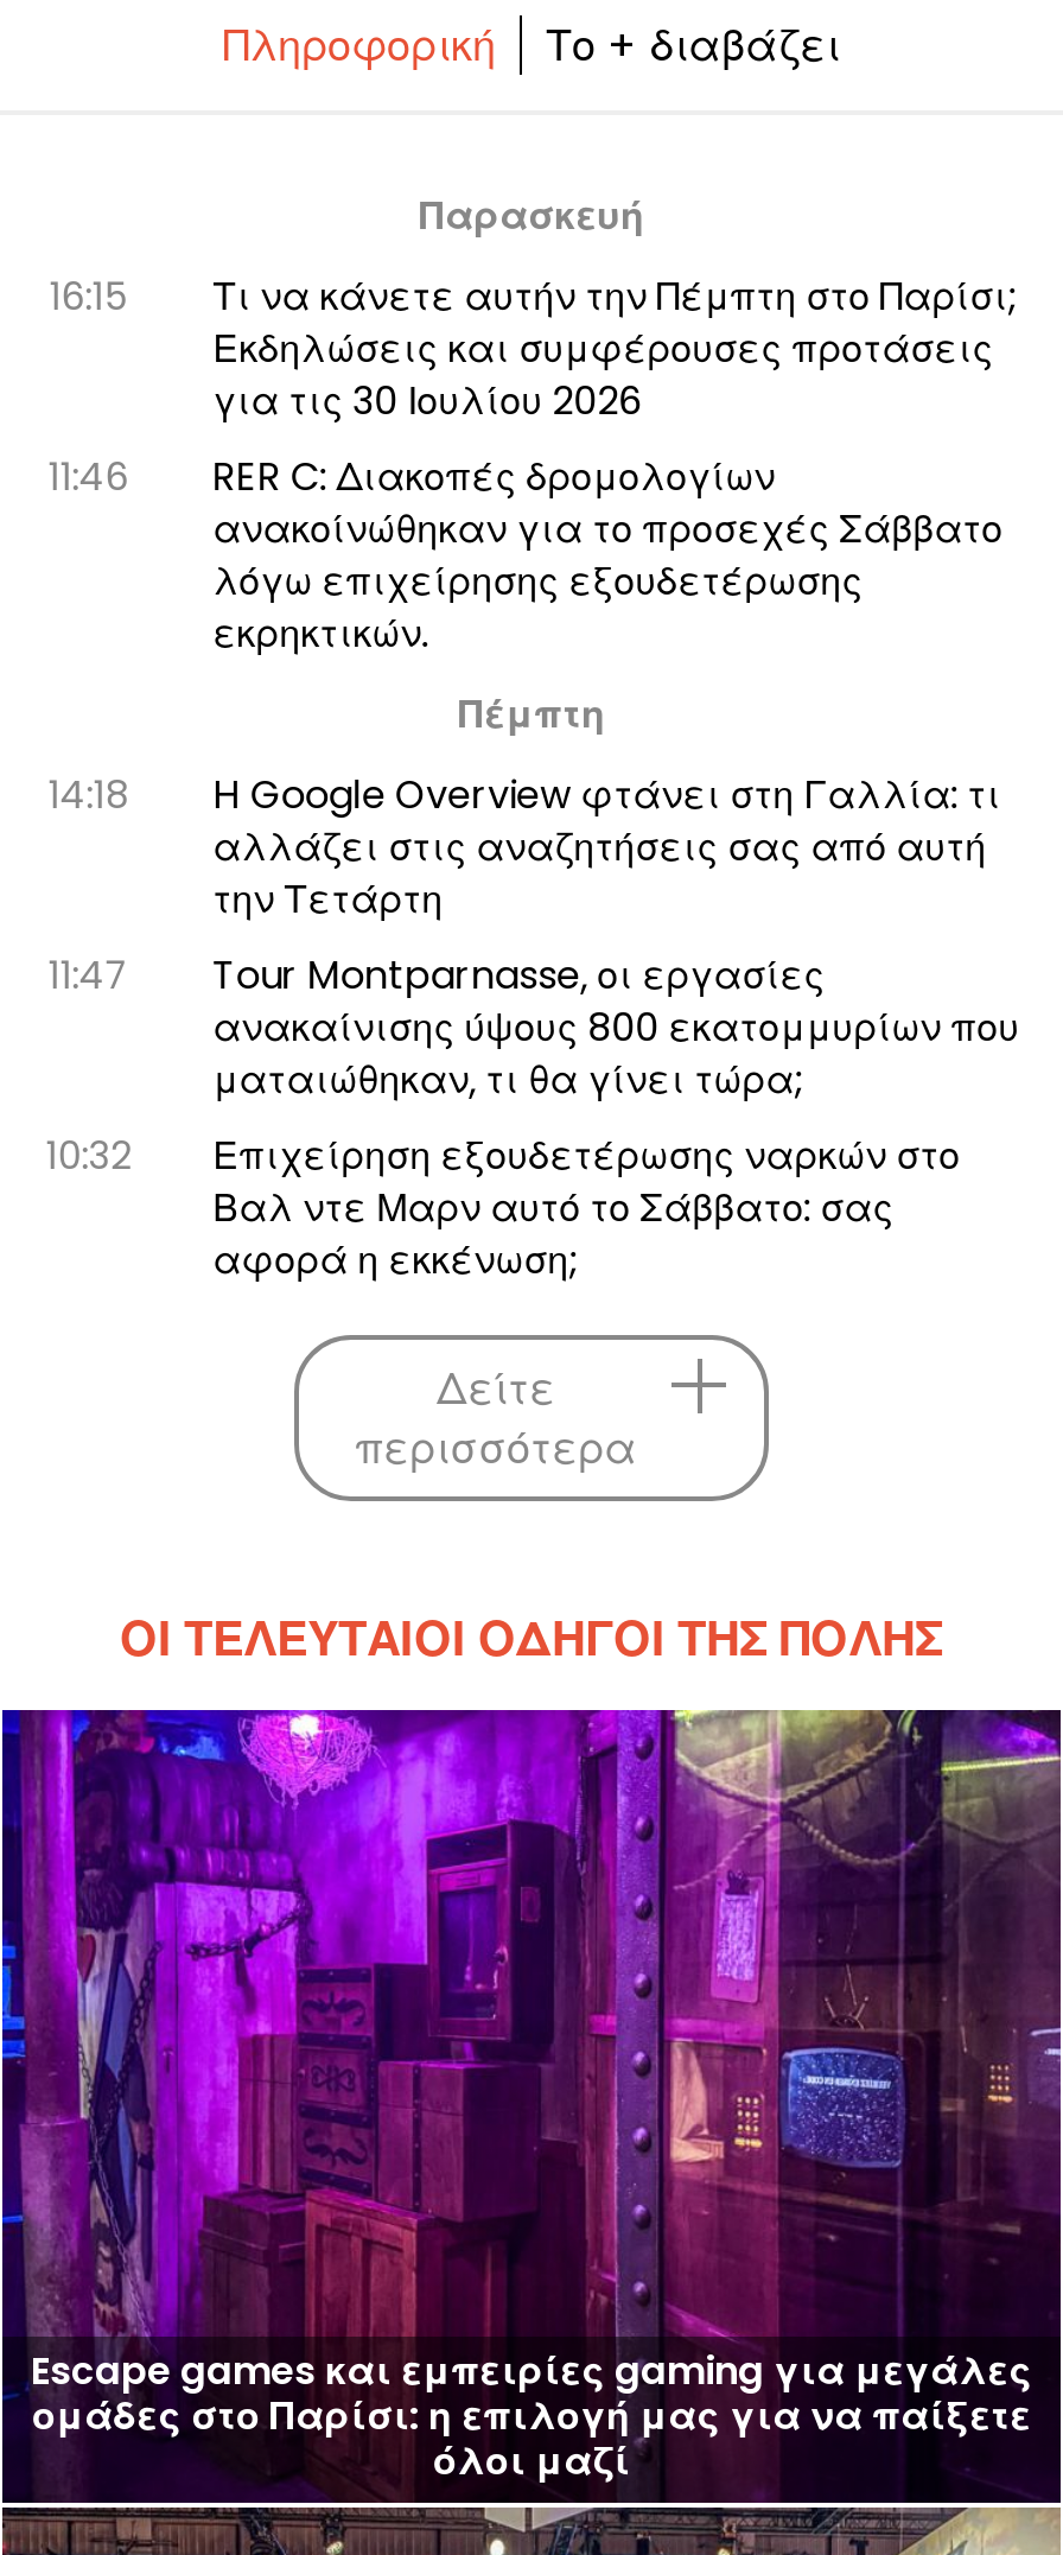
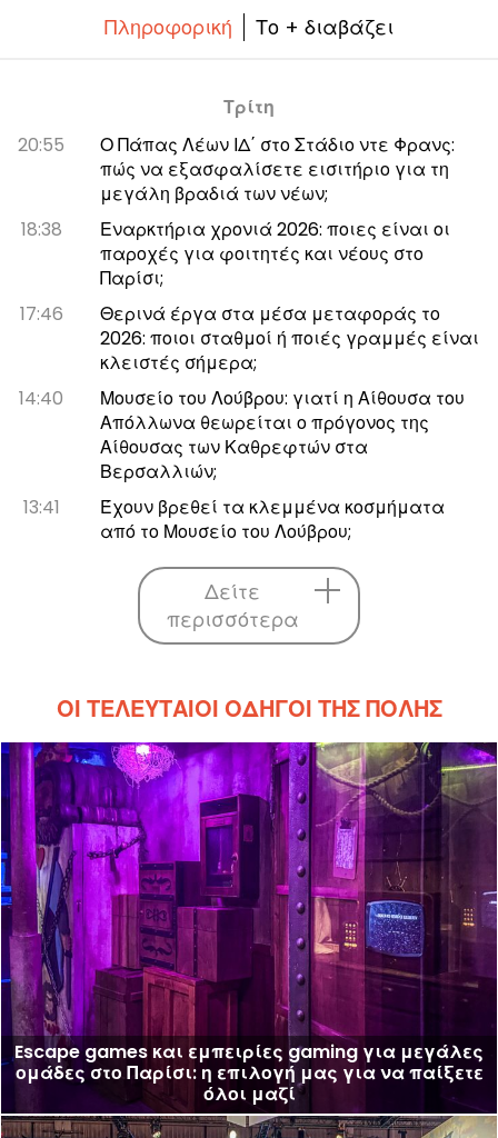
[46,188,1020,1286] Παρασκευή | 16:15 | Τι να κάνετε αυτήν την Πέμπτη στο Παρίσι; | Εκδηλώσεις και συμφέρουσες προτάσεις | για τις 30 Ιουλίου 2026 | 11:46 | RER C: Διακοπές δρομολογίων | ανακοίνώθηκαν για το προσεχές Σάββατο | λόγω επιχείρησης εξουδετέρωσης | εκρηκτικών. | Πέμπτη | 14:18 | Η Google Overview φτάνει στη Γαλλία: τι | αλλάζει στις αναζητήσεις σας από αυτή | την Τετάρτη | 11:47 | Tour Montparnasse, οι εργασίες | ανακαίνισης ύψους 800 εκατομμυρίων που | ματαιώθηκαν, τι θα γίνει τώρα; | 10:32 | Επιχείρηση εξουδετέρωσης ναρκών στο | Βαλ ντε Μαρν αυτό το Σάββατο: σας | αφορά η εκκένωση; -> [18,94,479,544] Τρίτη | 20:55 | Ο Πάπας Λέων ΙΔ΄ στο Στάδιο ντε Φρανς: | πώς να εξασφαλίσετε εισιτήριο για τη | μεγάλη βραδιά των νέων; | 18:38 | Εναρκτήρια χρονιά 2026: ποιες είναι οι | παροχές για φοιτητές και νέους στο | Παρίσι; | 17:46 | Θερινά έργα στα μέσα μεταφοράς το | 2026: ποιοι σταθμοί ή ποιές γραμμές είναι | κλειστές σήμερα; | 14:40 | Μουσείο του Λούβρου: γιατί η Αίθουσα του | Απόλλωνα θεωρείται ο πρόγονος της | Αίθουσας των Καθρεφτών στα | Βερσαλλιών; | 13:41 | Έχουν βρεθεί τα κλεμμένα κοσμήματα | από το Μουσείο του Λούβρου;

